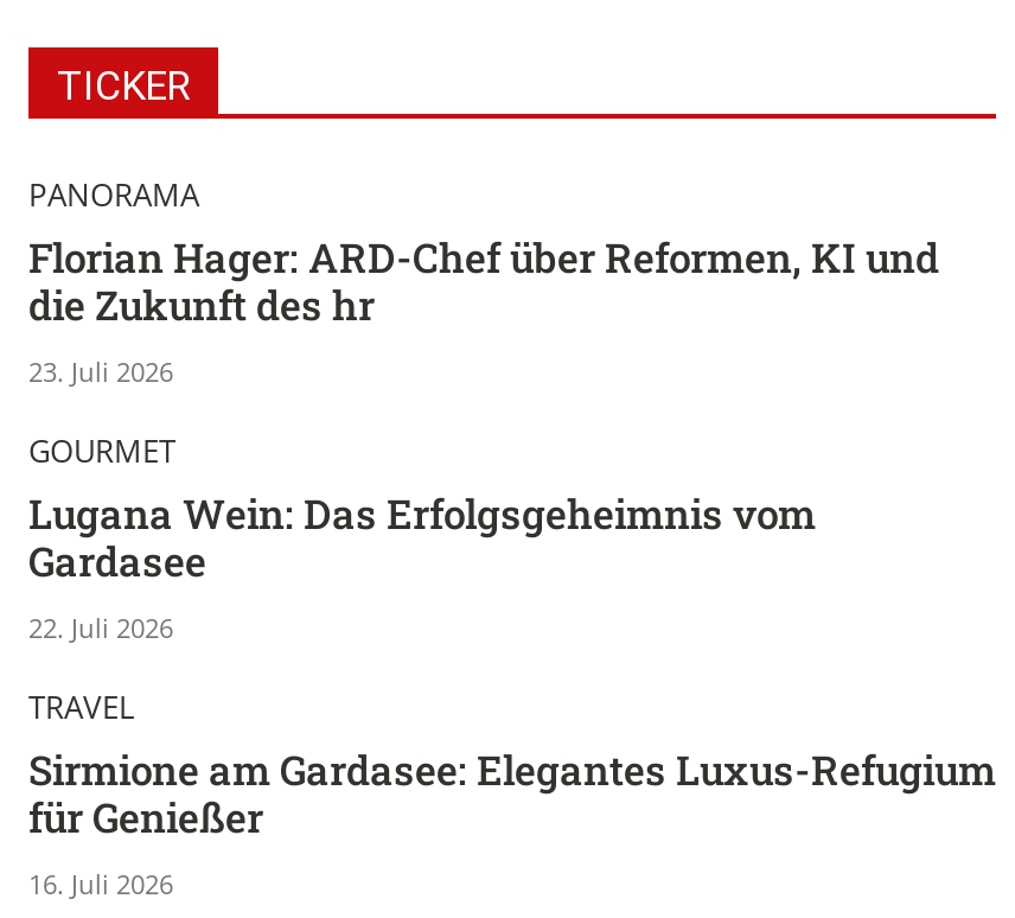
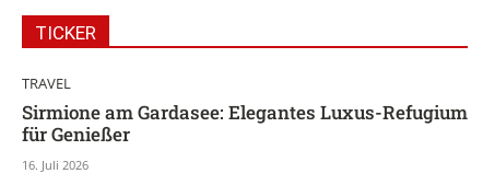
[28,174,939,646] PANORAMA | Florian Hager: ARD-Chef über Reformen, KI und | die Zukunft des hr | 23. Juli 2026 | GOURMET | Lugana Wein: Das Erfolgsgeheimnis vom | Gardasee | 22. Juli 2026 -> none

